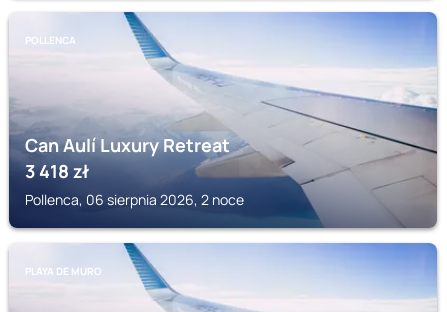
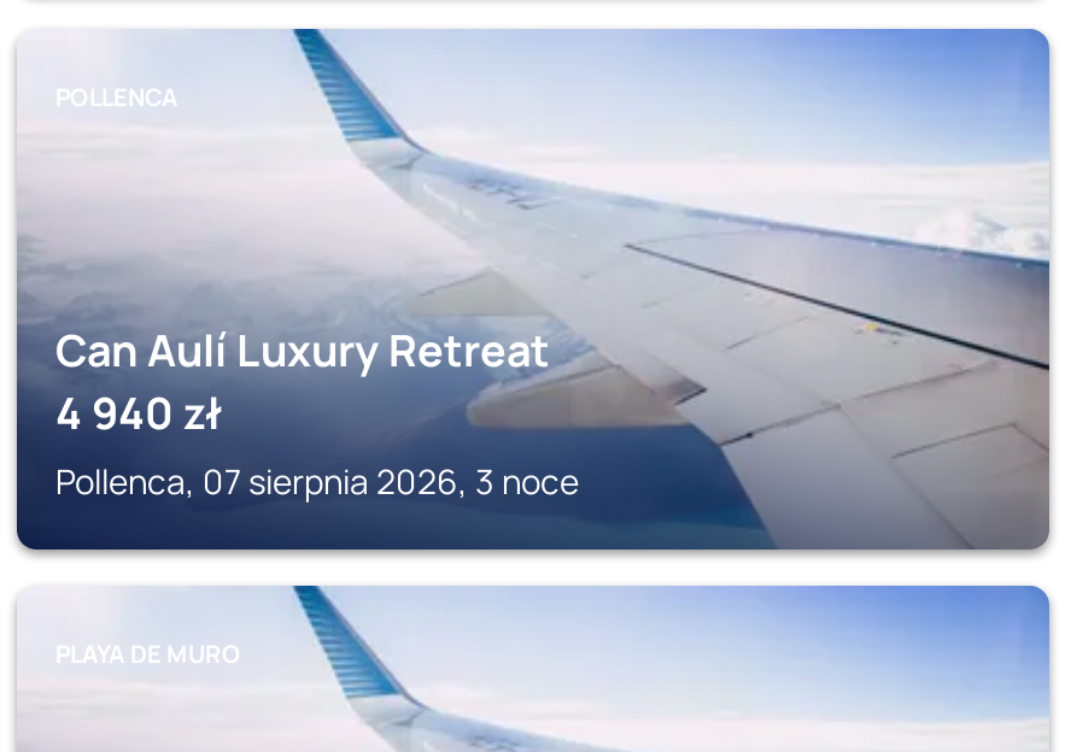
[25,159,89,183] 3 418 zł -> [55,383,222,441] 4 940 zł
[25,190,244,209] Pollenca, 06 sierpnia 2026, 2 noce -> [55,458,579,504] Pollenca, 07 sierpnia 2026, 3 noce

